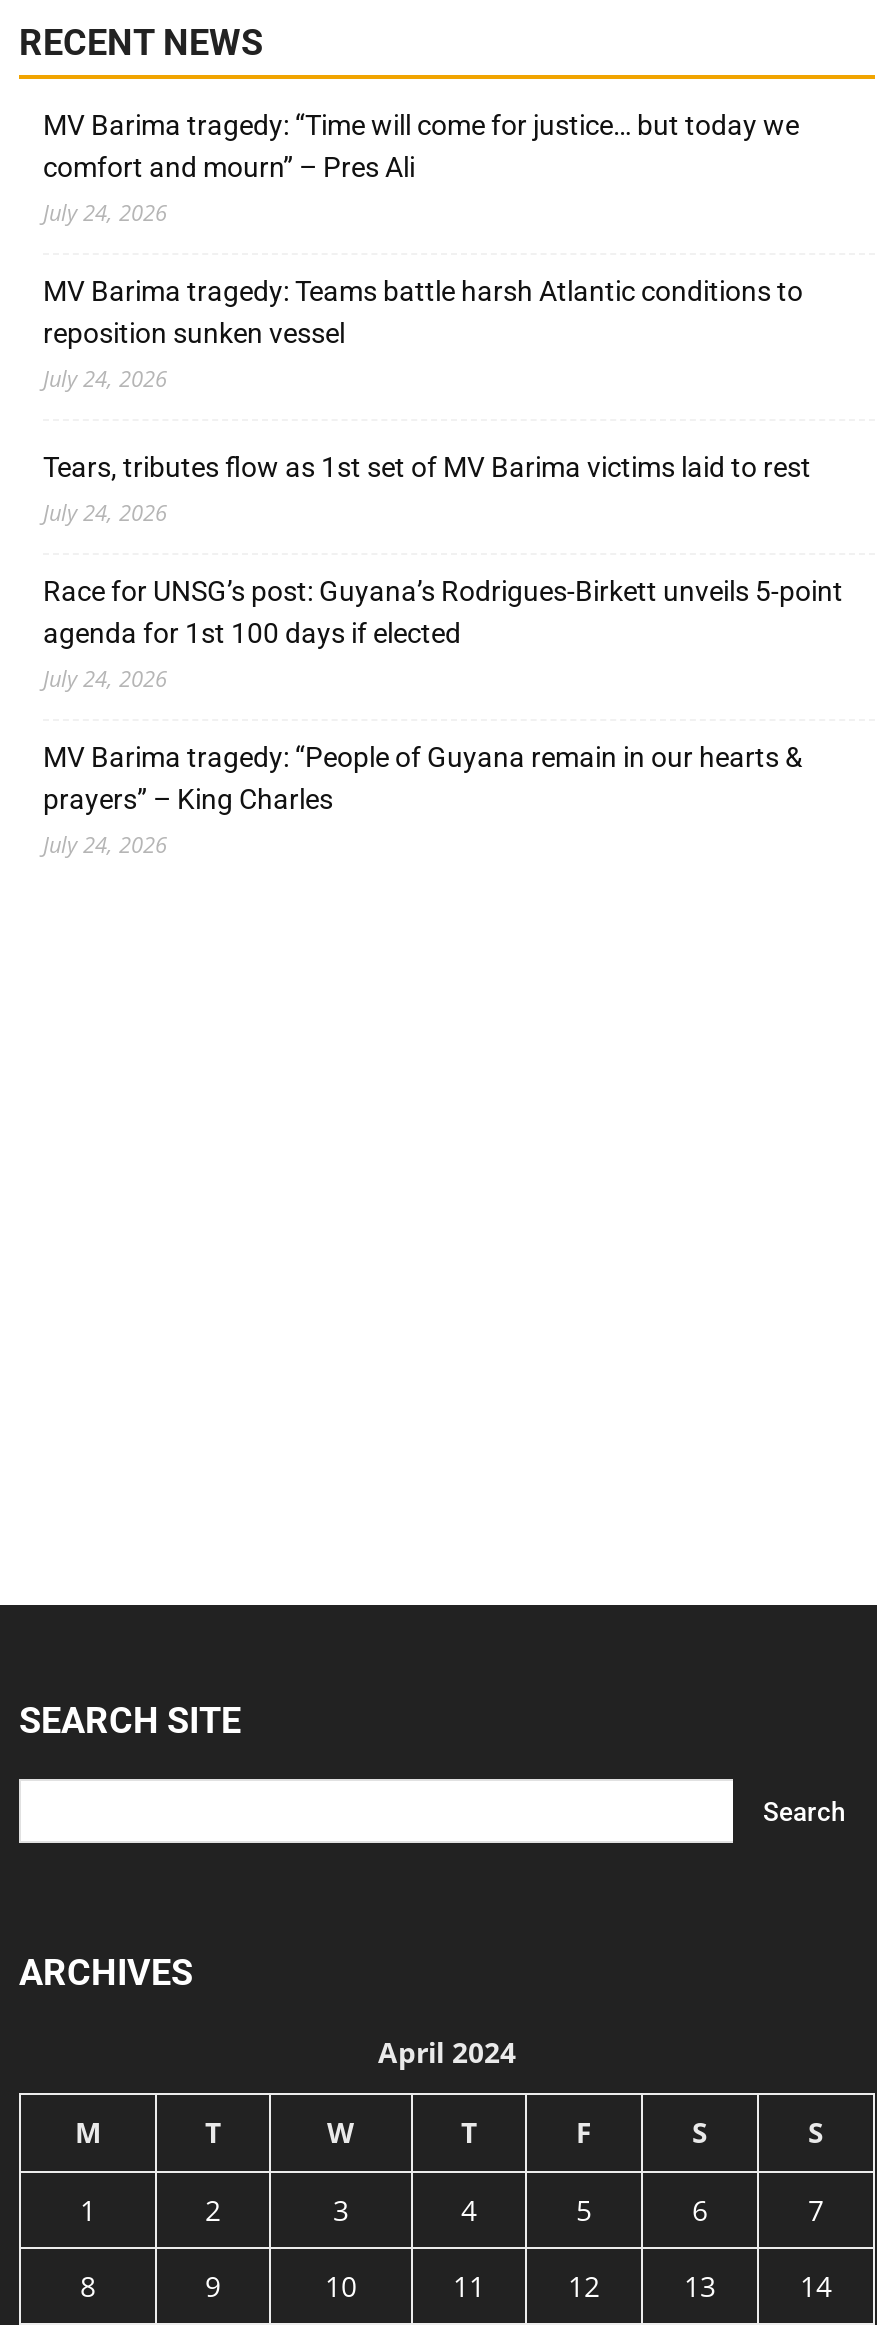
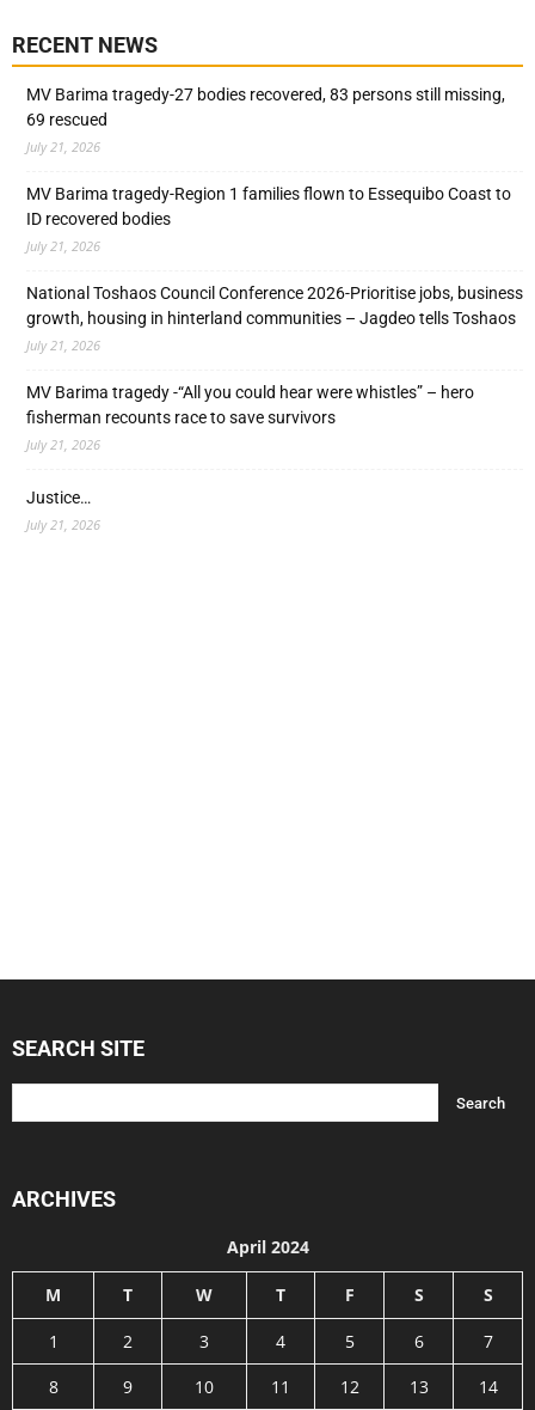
[43,110,799,228] MV Barima tragedy: “Time will come for justice… but today we | comfort and mourn” – Pres Ali | July 24, 2026 -> [26,85,505,156] MV Barima tragedy-27 bodies recovered, 83 persons still missing, | 69 rescued | July 21, 2026
[43,276,803,394] MV Barima tragedy: Teams battle harsh Atlantic conditions to | reposition sunken vessel | July 24, 2026 -> [26,185,511,255] MV Barima tragedy-Region 1 families flown to Essequibo Coast to | ID recovered bodies | July 21, 2026
[43,452,811,528] Tears, tributes flow as 1st set of MV Barima victims laid to rest | July 24, 2026 -> [26,284,523,354] National Toshaos Council Conference 2026-Prioritise jobs, business | growth, housing in hinterland communities – Jagdeo tells Toshaos | July 21, 2026
[43,576,843,694] Race for UNSG’s post: Guyana’s Rodrigues-Birkett unveils 5-point | agenda for 1st 100 days if elected | July 24, 2026 -> [26,383,474,454] MV Barima tragedy -“All you could hear were whistles” – hero | fisherman recounts race to save survivors | July 21, 2026
[43,742,803,860] MV Barima tragedy: “People of Guyana remain in our hearts & | prayers” – King Charles | July 24, 2026 -> [26,488,100,534] Justice… | July 21, 2026

